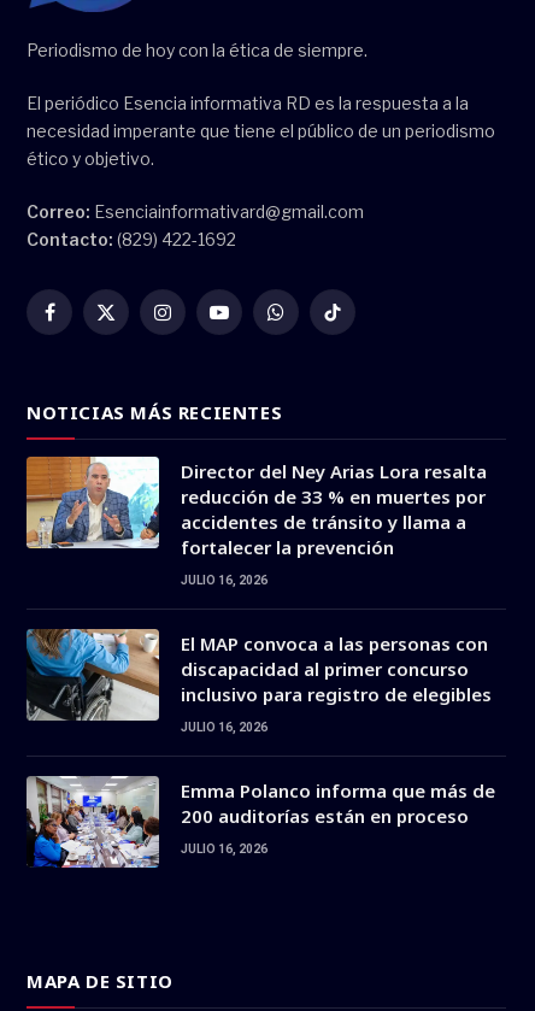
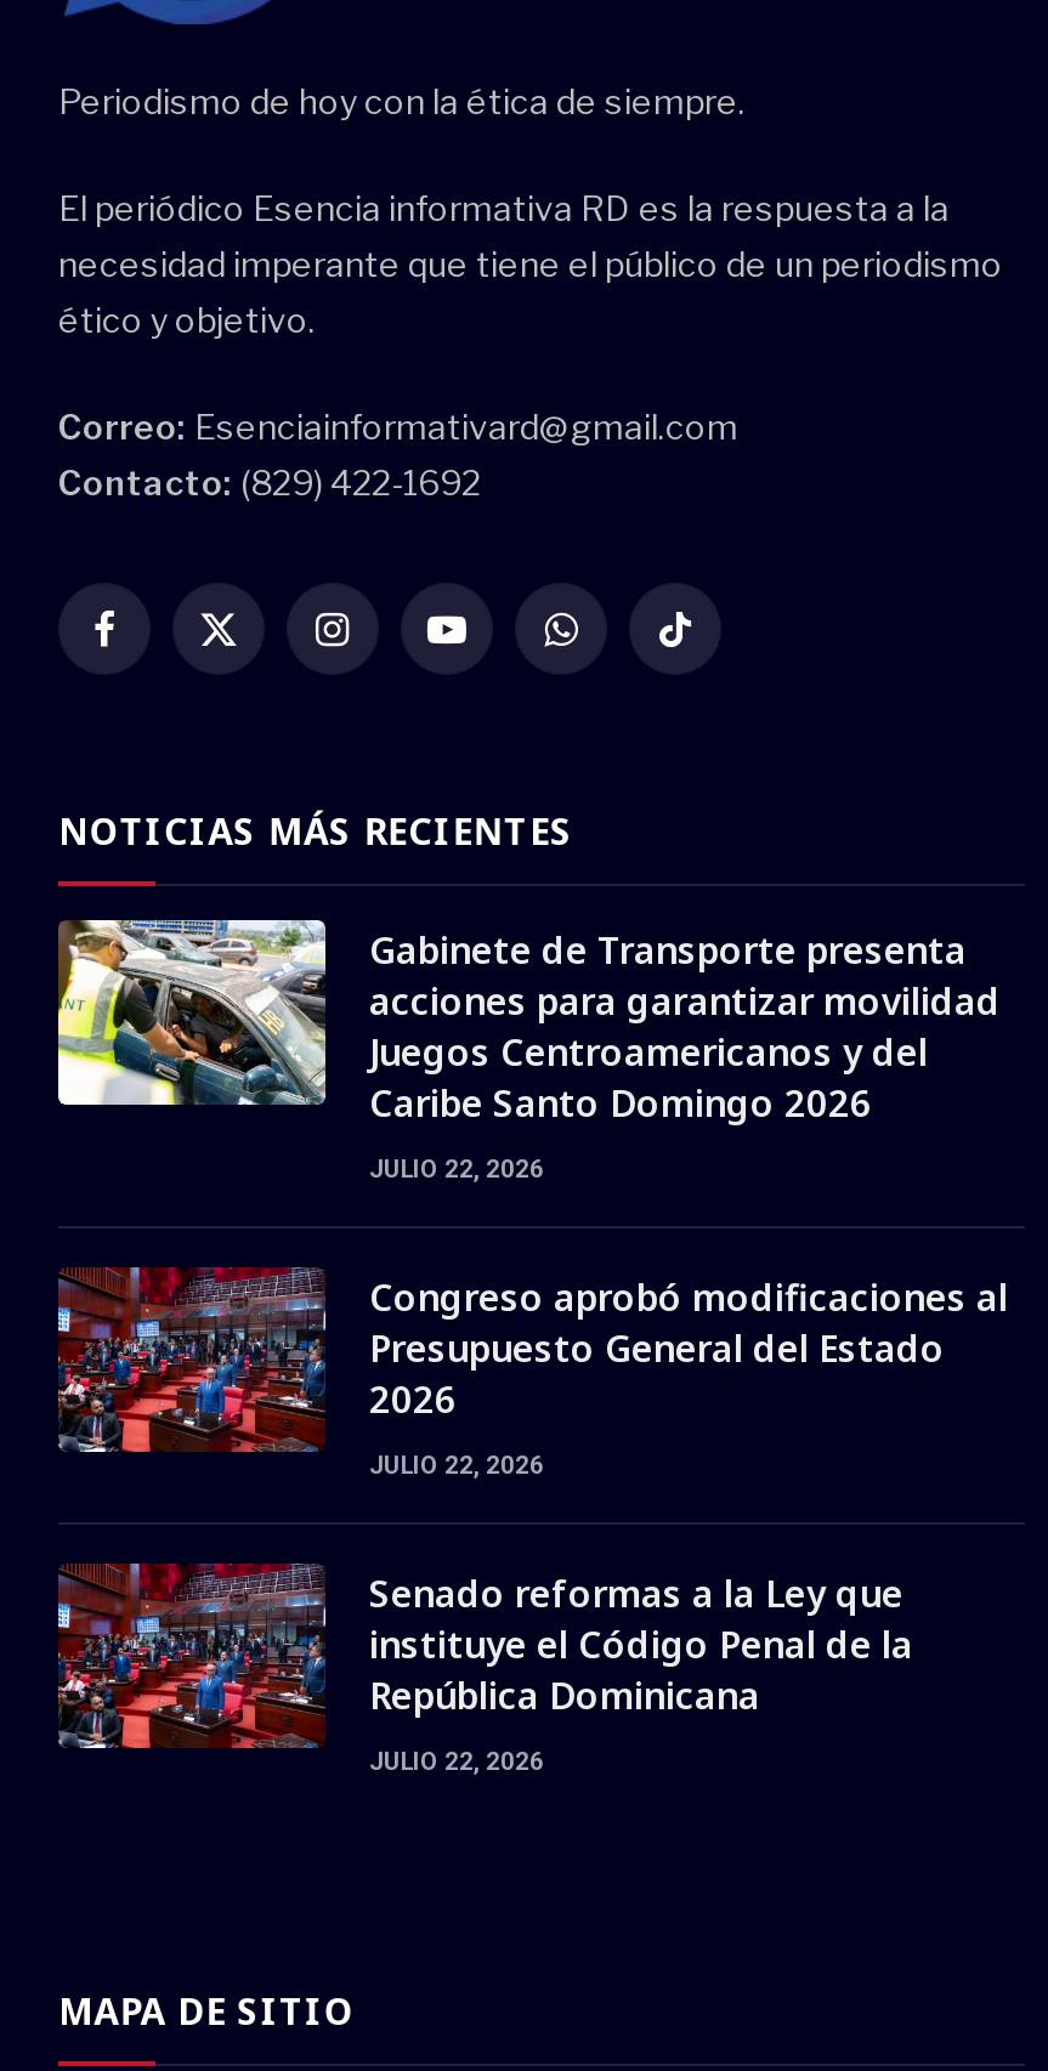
[25,455,487,560] [image] | Director del Ney Arias Lora resalta | reducción de 33 % en muertes por | accidentes de tránsito y llama a | fortalecer la prevención -> [56,918,1001,1128] [image] | Gabinete de Transporte presenta | acciones para garantizar movilidad | Juegos Centroamericanos y del | Caribe Santo Domingo 2026
[181,574,267,587] JULIO 16, 2026 -> [369,1157,544,1183] JULIO 22, 2026
[25,628,492,722] [image] | El MAP convoca a las personas con | discapacidad al primer concurso | inclusivo para registro de elegibles -> [56,1265,1008,1454] [image] | Congreso aprobó modificaciones al | Presupuesto General del Estado | 2026
[181,721,267,734] JULIO 16, 2026 -> [369,1453,544,1480] JULIO 22, 2026
[25,775,495,869] [image] | Emma Polanco informa que más de | 200 auditorías están en proceso -> [56,1561,913,1751] [image] | Senado reformas a la Ley que | instituye el Código Penal de la | República Dominicana
[181,843,267,856] JULIO 16, 2026 -> [369,1749,544,1776] JULIO 22, 2026

